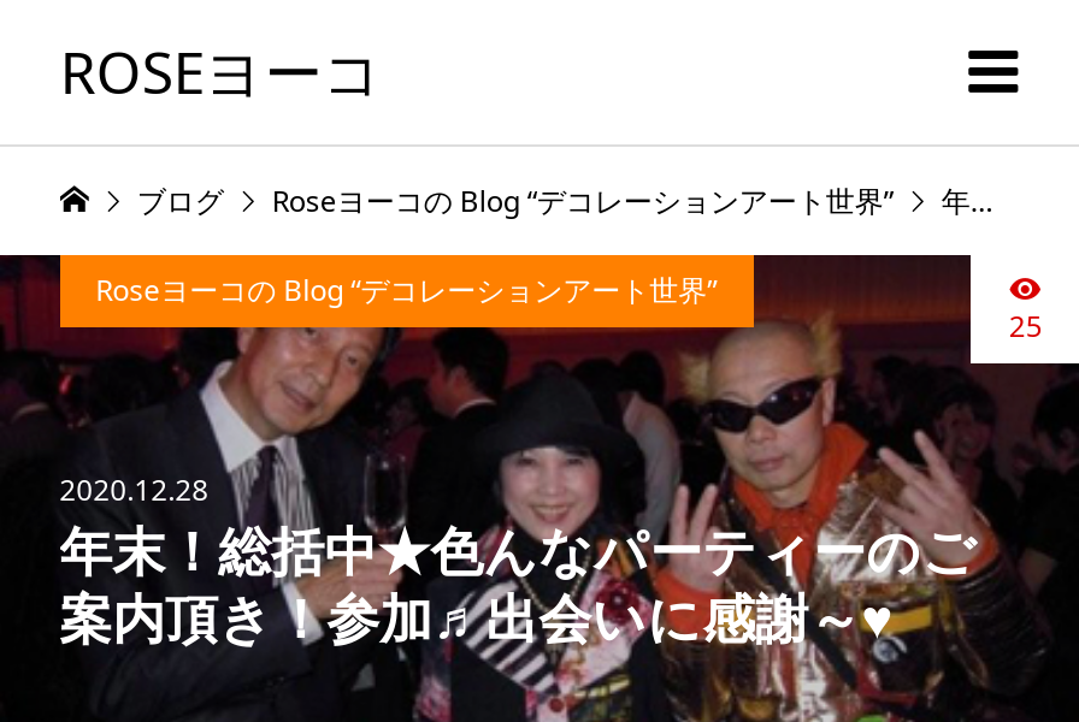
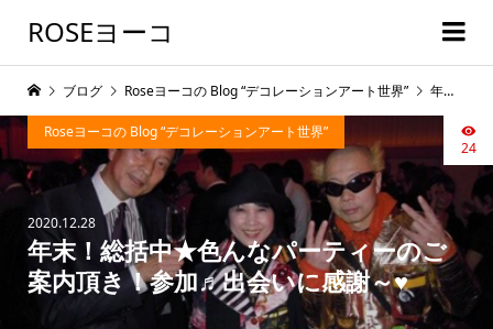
[1009,306,1042,347] 25 -> [461,139,476,157] 24

